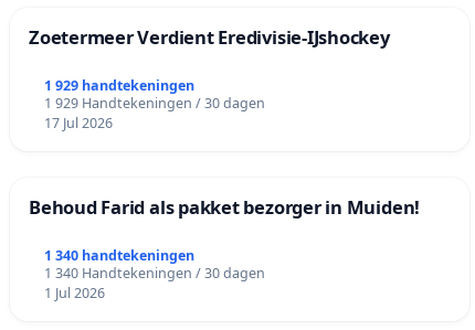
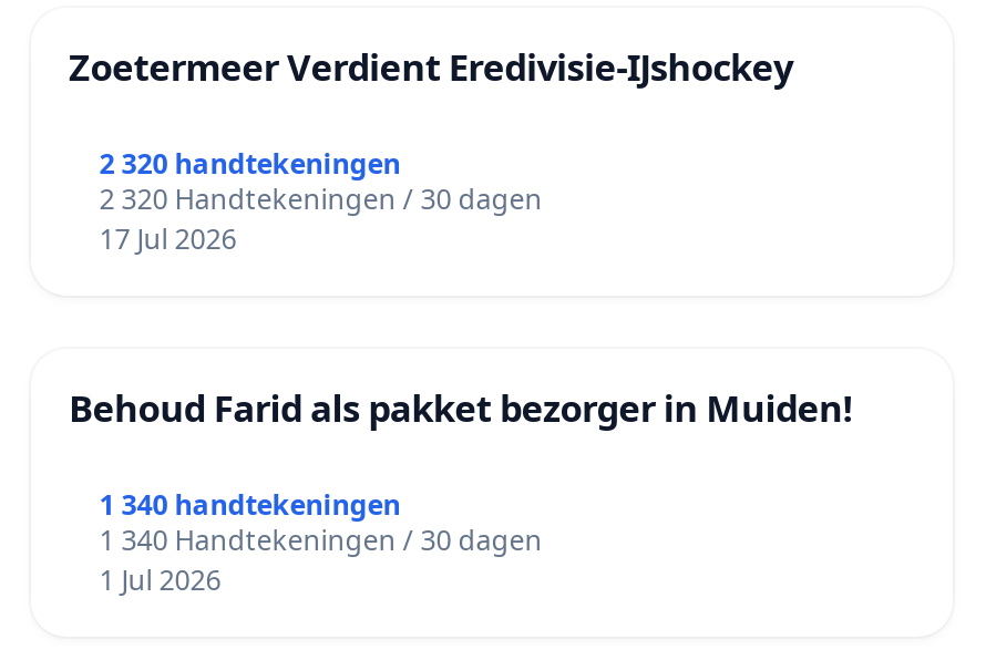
[44,76,194,95] 1 929 handtekeningen -> [99,145,401,182] 2 320 handtekeningen
[44,94,265,112] 1 929 Handtekeningen / 30 dagen -> [99,180,542,218] 2 320 Handtekeningen / 30 dagen

